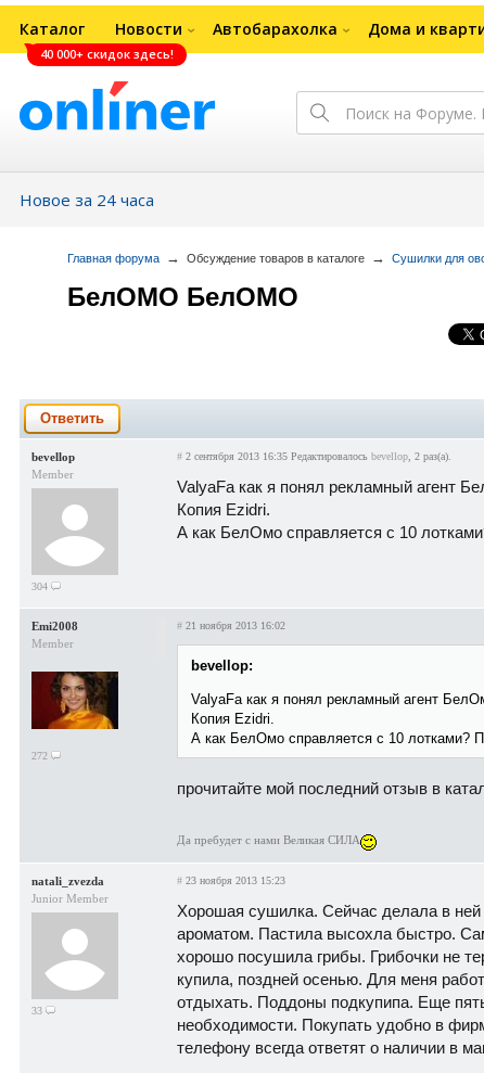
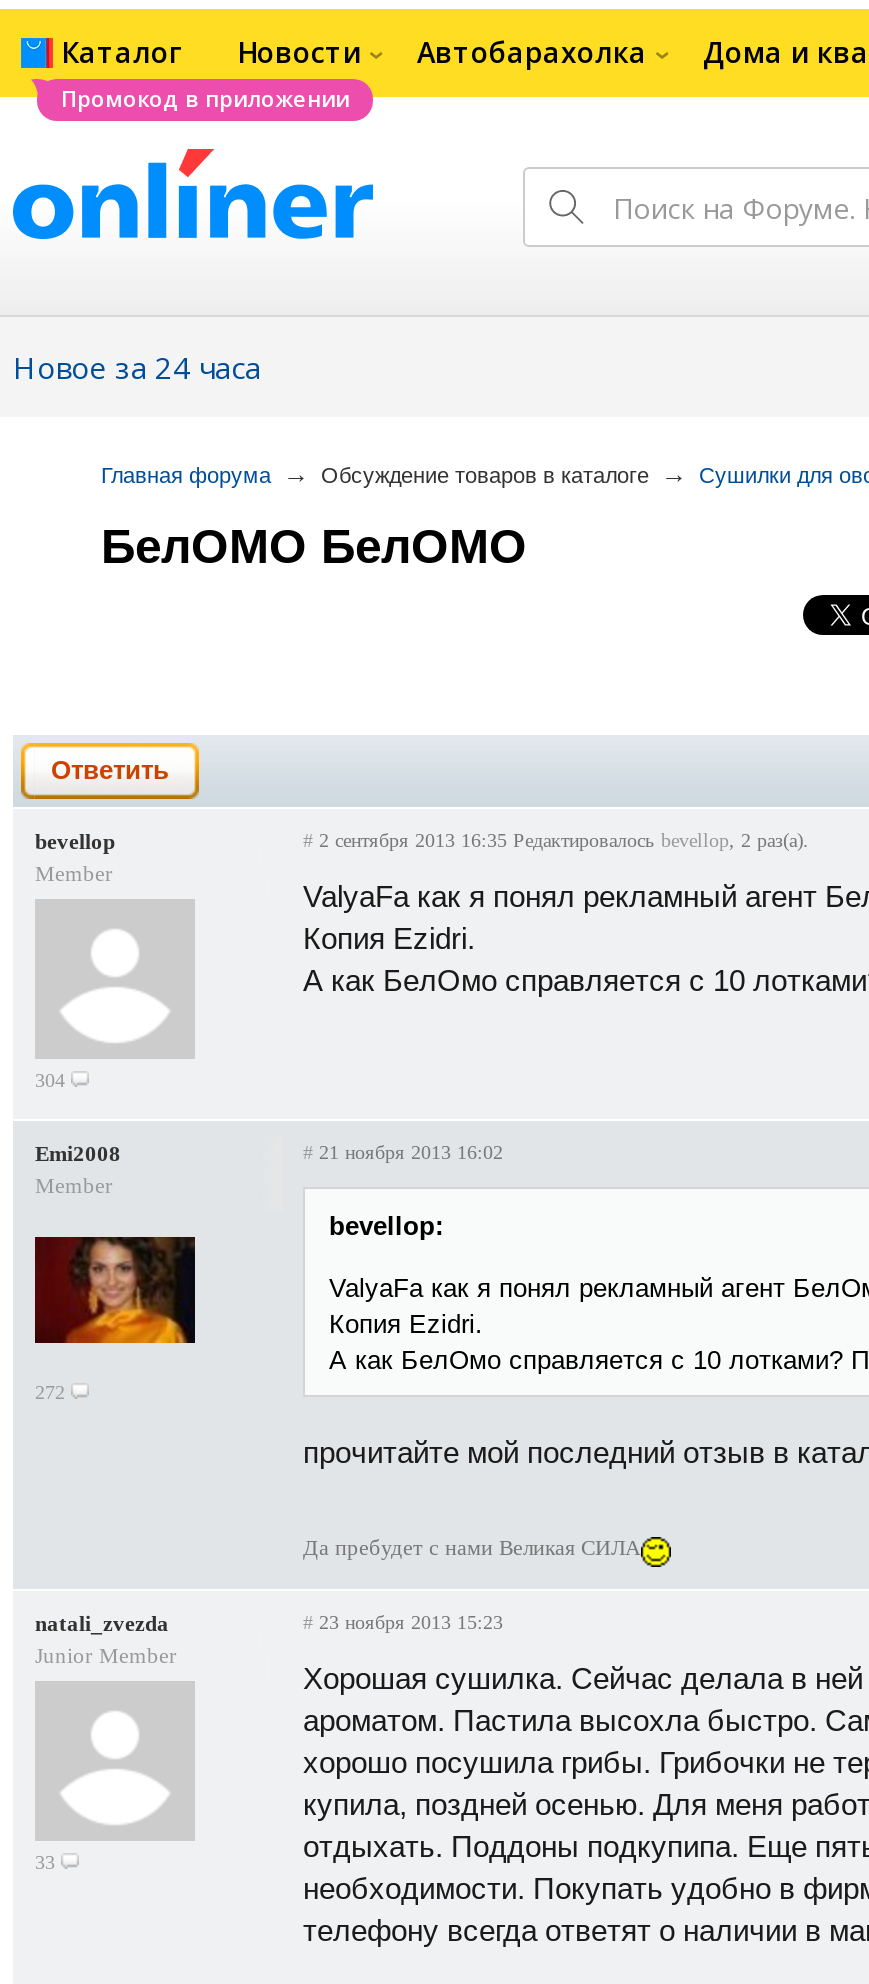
[40,46,174,62] 40 000+ скидок здесь! -> [61,83,349,113] Промокод в приложении

